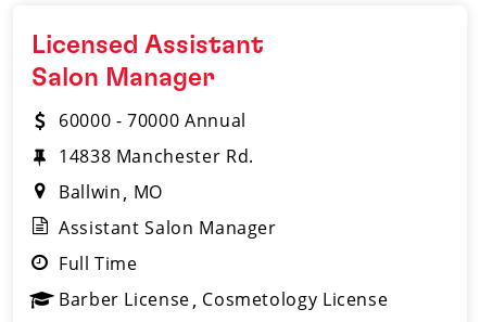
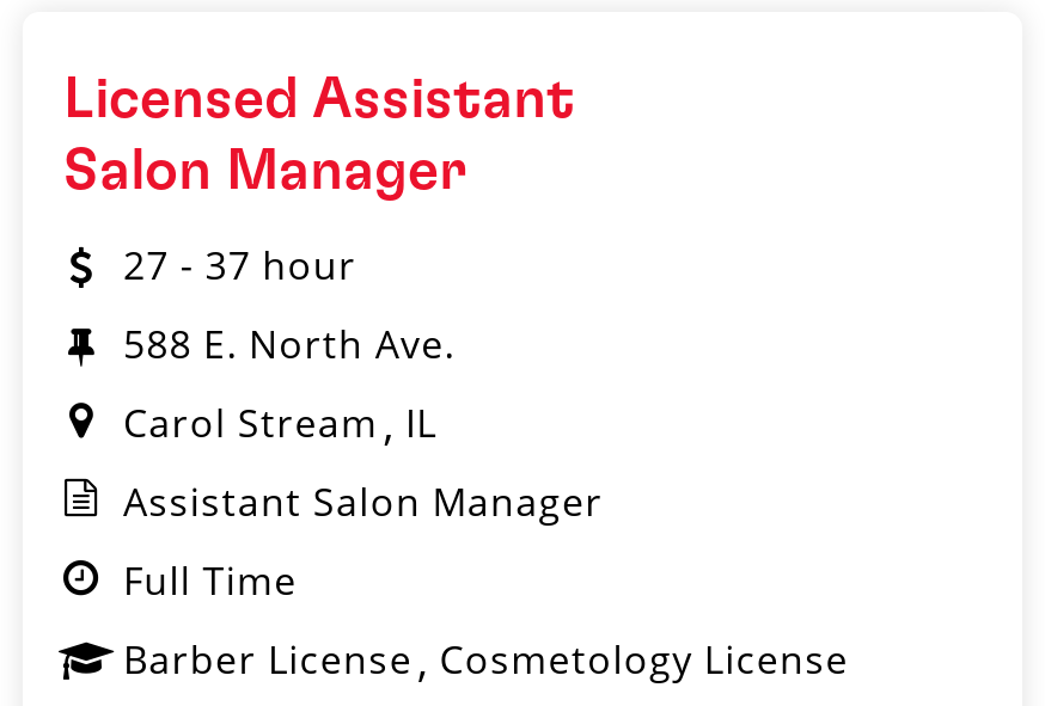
[59,108,246,132] 60000 - 70000 Annual -> [123,239,357,291] 27 - 37 hour
[59,144,254,168] 14838 Manchester Rd. -> [123,318,455,370] 588 E. North Ave.
[59,180,163,204] Ballwin MO -> [123,397,437,449] Carol Stream IL

